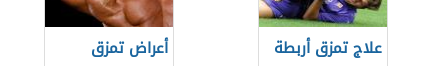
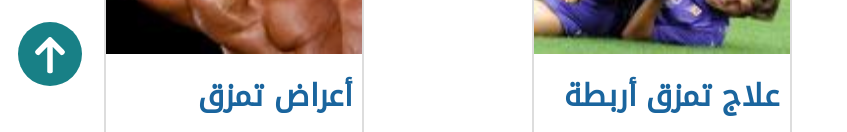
none -> [16,20,84,88] [image]

